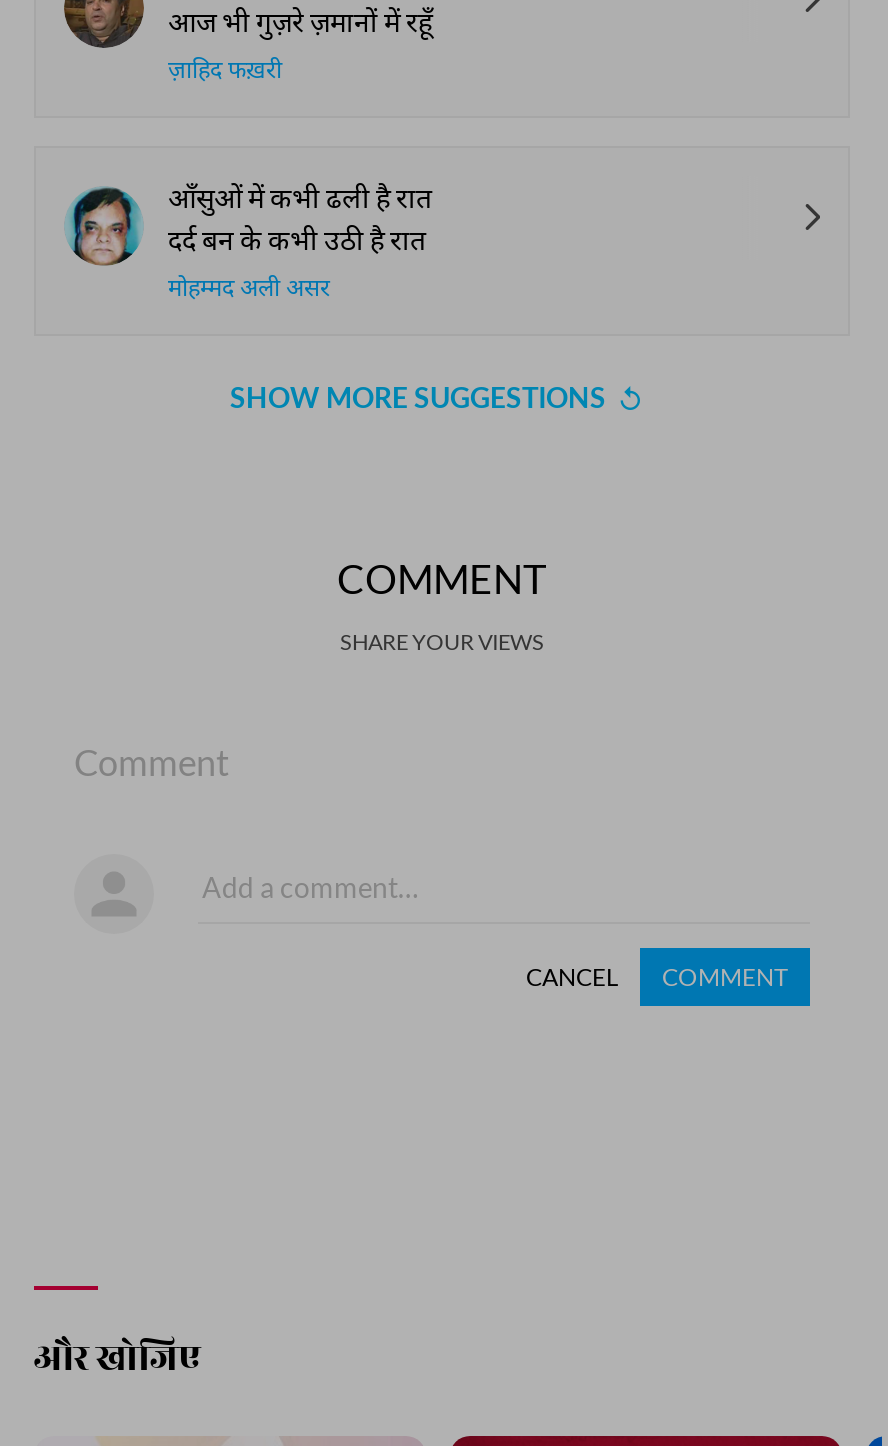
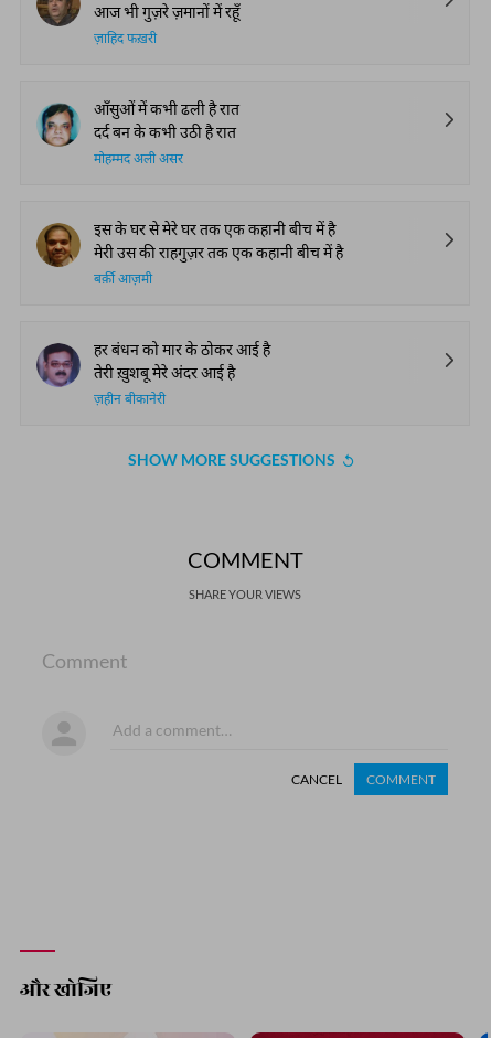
none -> [35,340,270,409] [image] | हर बंधन को मार के ठोकर आई है | तेरी ख़ुशबू मेरे अंदर आई है | ज़हीन बीकानेरी
none -> [36,220,343,289] [image] | इस के घर से मेरे घर तक एक कहानी बीच में है | मेरी उस की राहगुज़र तक एक कहानी बीच में है | बर्क़ी आज़मी

